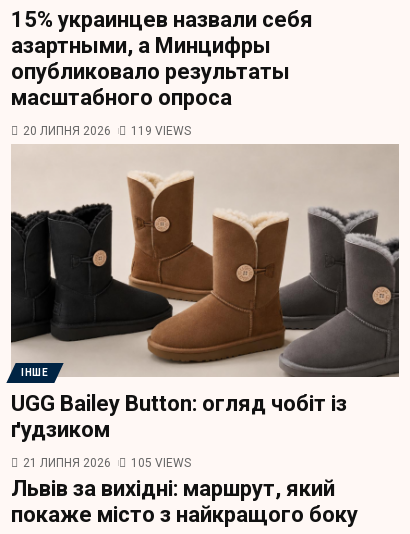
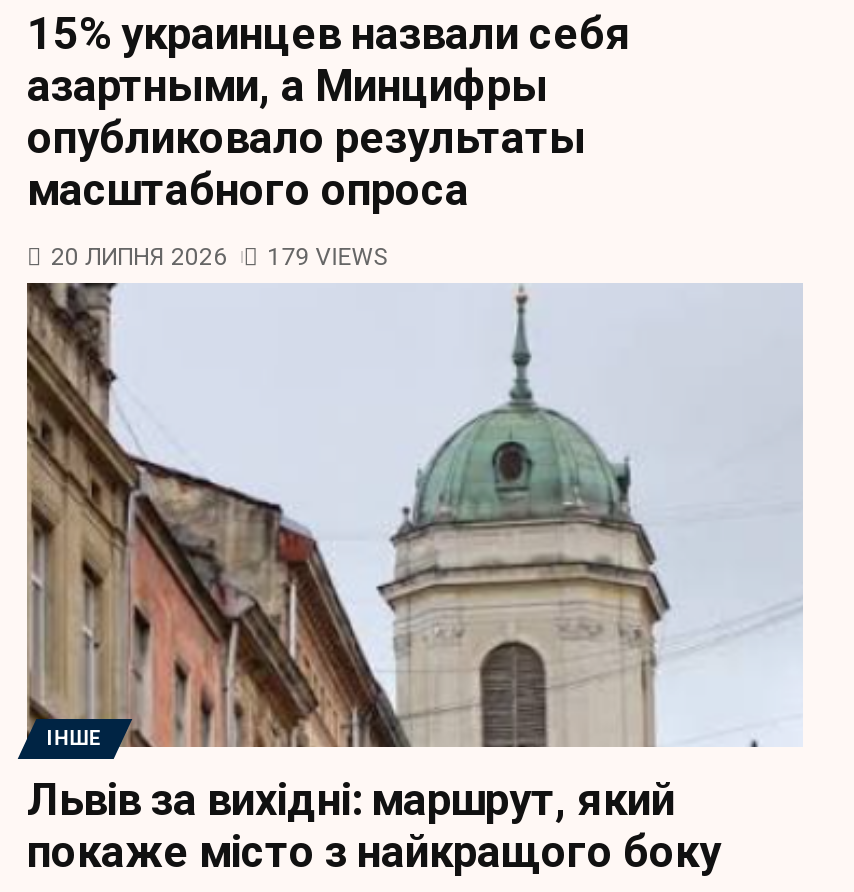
[23,124,191,138] 20 ЛИПНЯ 2026 119 VIEWS -> [51,242,387,270] 20 ЛИПНЯ 2026 179 VIEWS
[10,144,400,383] [image] -> [25,282,803,748] [image]
[11,391,347,470] UGG Bailey Button: огляд чобіт із | ґудзиком | 21 ЛИПНЯ 2026 | 105 VIEWS -> none

